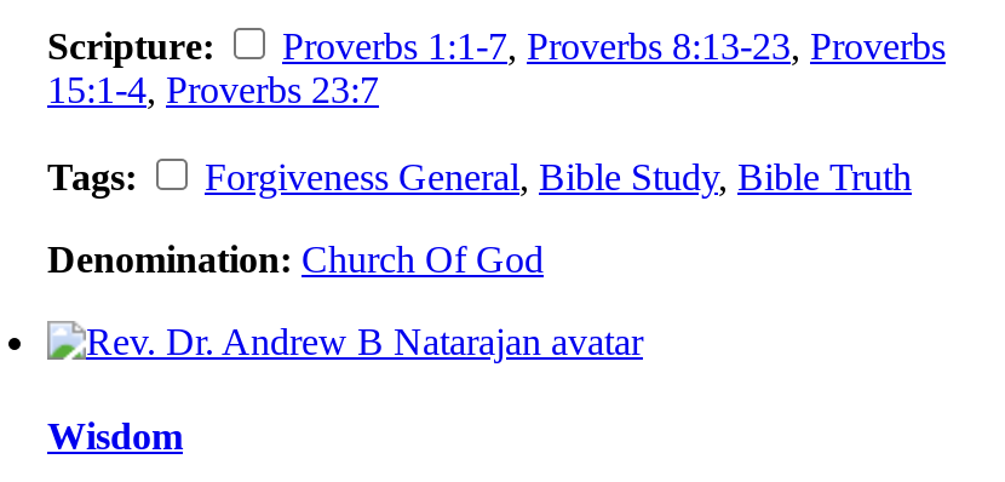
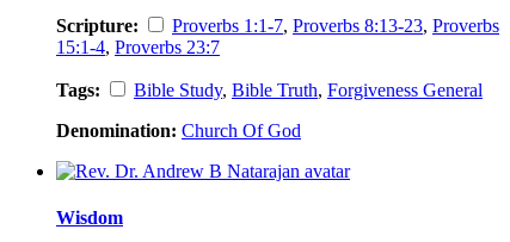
[205,157,912,198] Forgiveness General, Bible Study, Bible Truth -> [134,80,483,100] Bible Study, Bible Truth, Forgiveness General

